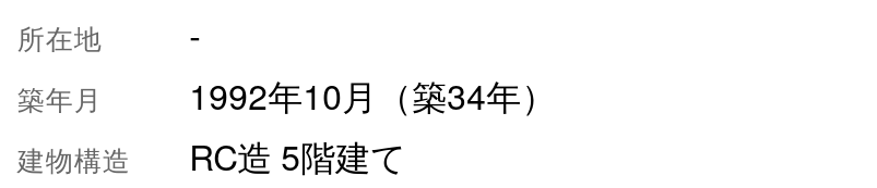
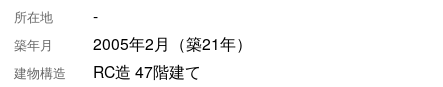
[189,70,556,118] 1992年10月（築34年） -> [93,32,252,54] 2005年2月（築21年）
[17,131,406,179] 建物構造 RC造 5階建て -> [14,60,201,82] 建物構造 RC造 47階建て

